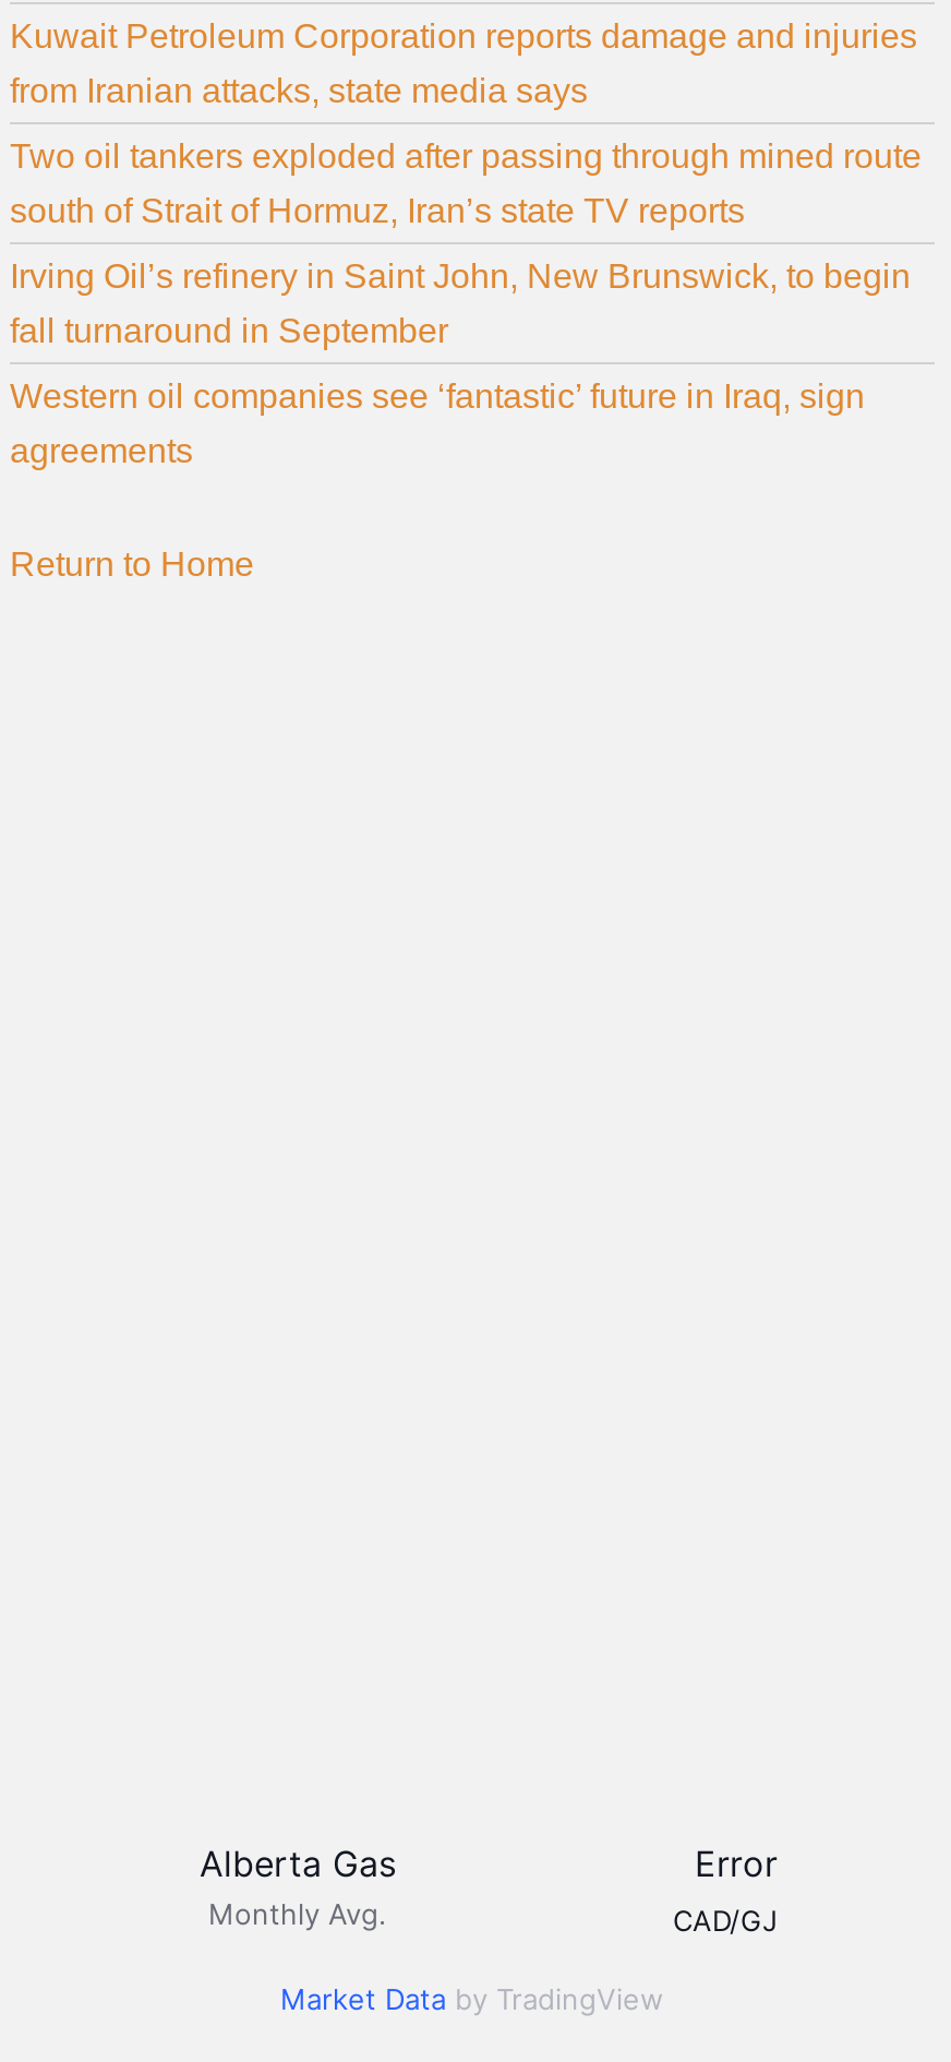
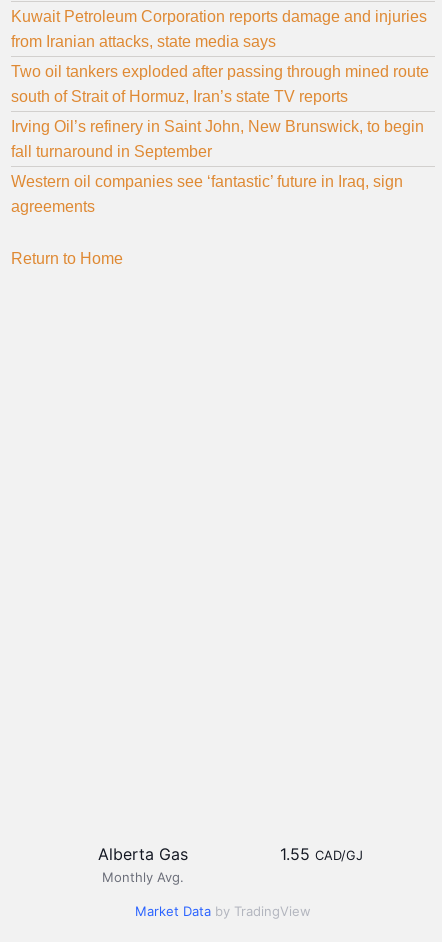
[673,1842,778,1938] Error | CAD/GJ -> [280,844,363,864] 1.55 CAD/GJ

